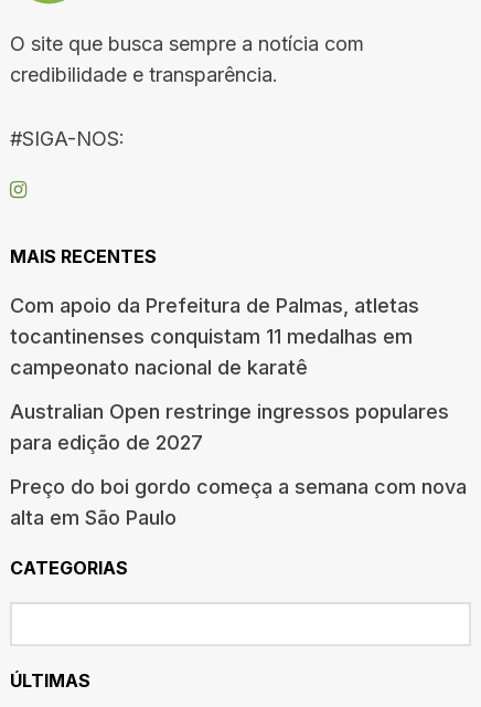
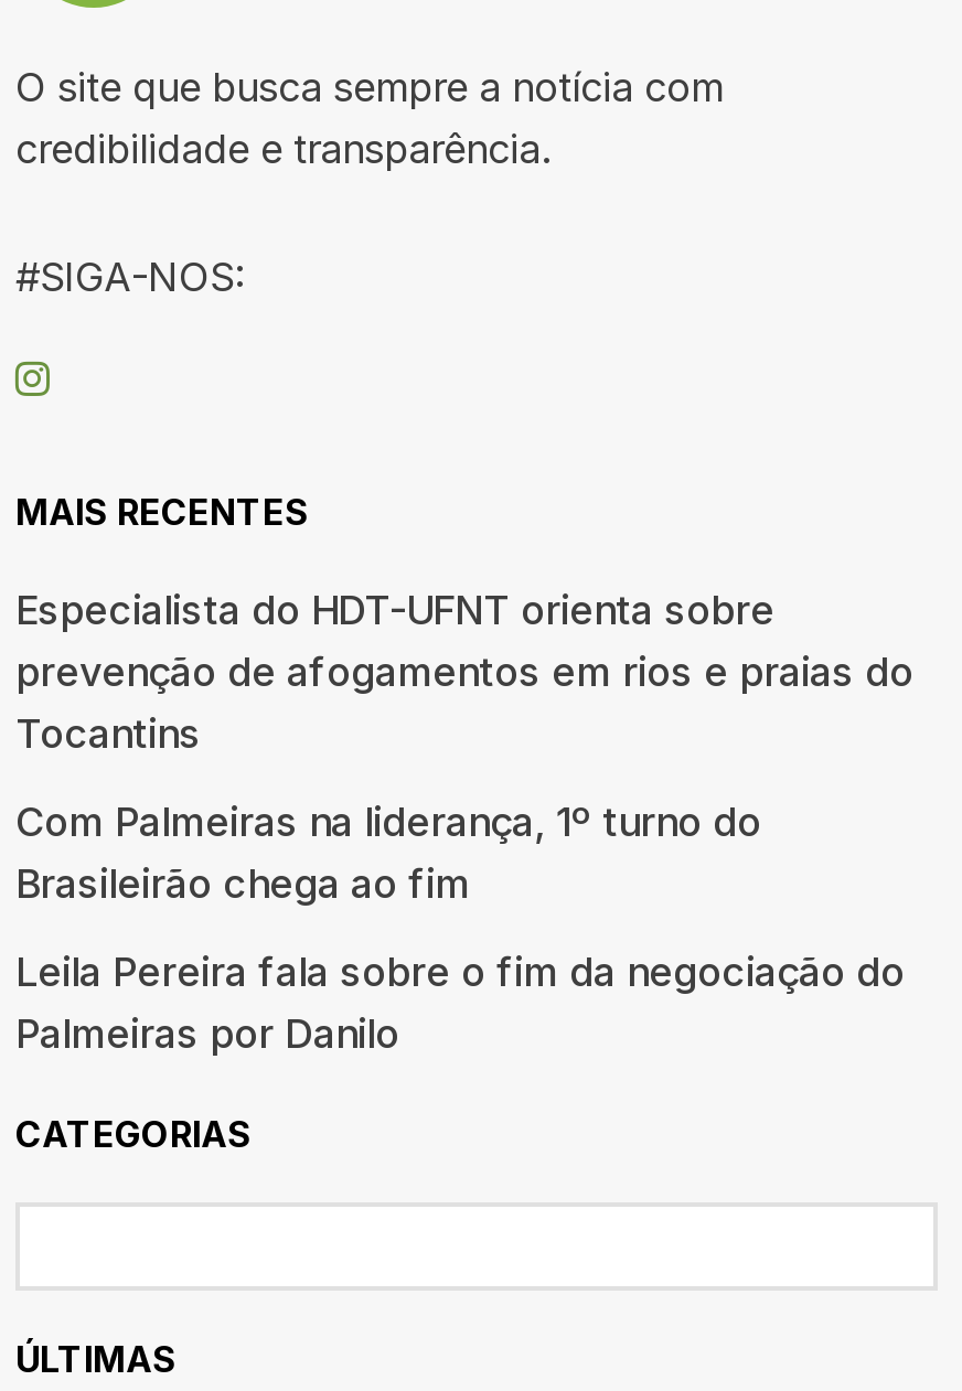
[10,294,419,379] Com apoio da Prefeitura de Palmas, atletas | tocantinenses conquistam 11 medalhas em | campeonato nacional de karatê -> [15,586,913,756] Especialista do HDT-UFNT orienta sobre | prevenção de afogamentos em rios e praias do | Tocantins
[10,400,449,454] Australian Open restringe ingressos populares | para edição de 2027 -> [15,798,761,906] Com Palmeiras na liderança, 1º turno do | Brasileirão chega ao fim
[10,475,467,529] Preço do boi gordo começa a semana com nova | alta em São Paulo -> [15,948,905,1056] Leila Pereira fala sobre o fim da negociação do | Palmeiras por Danilo

